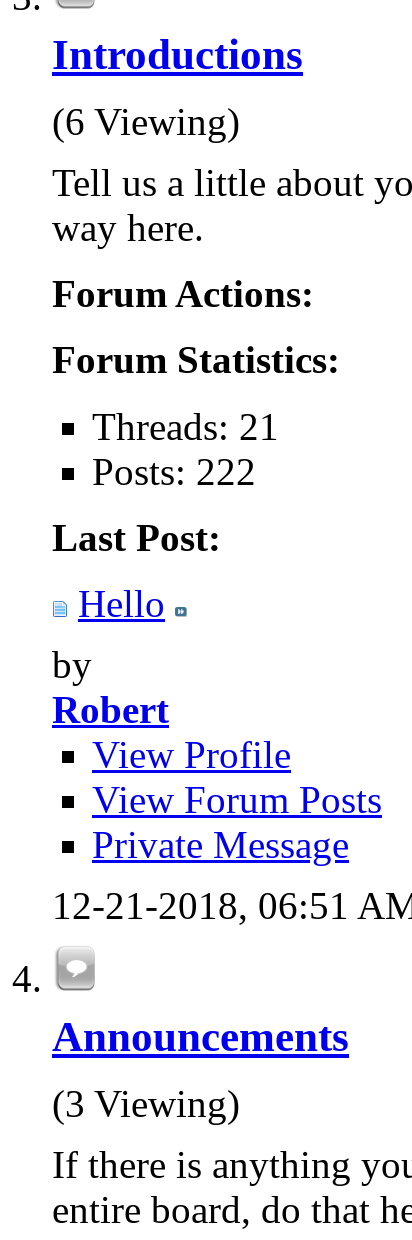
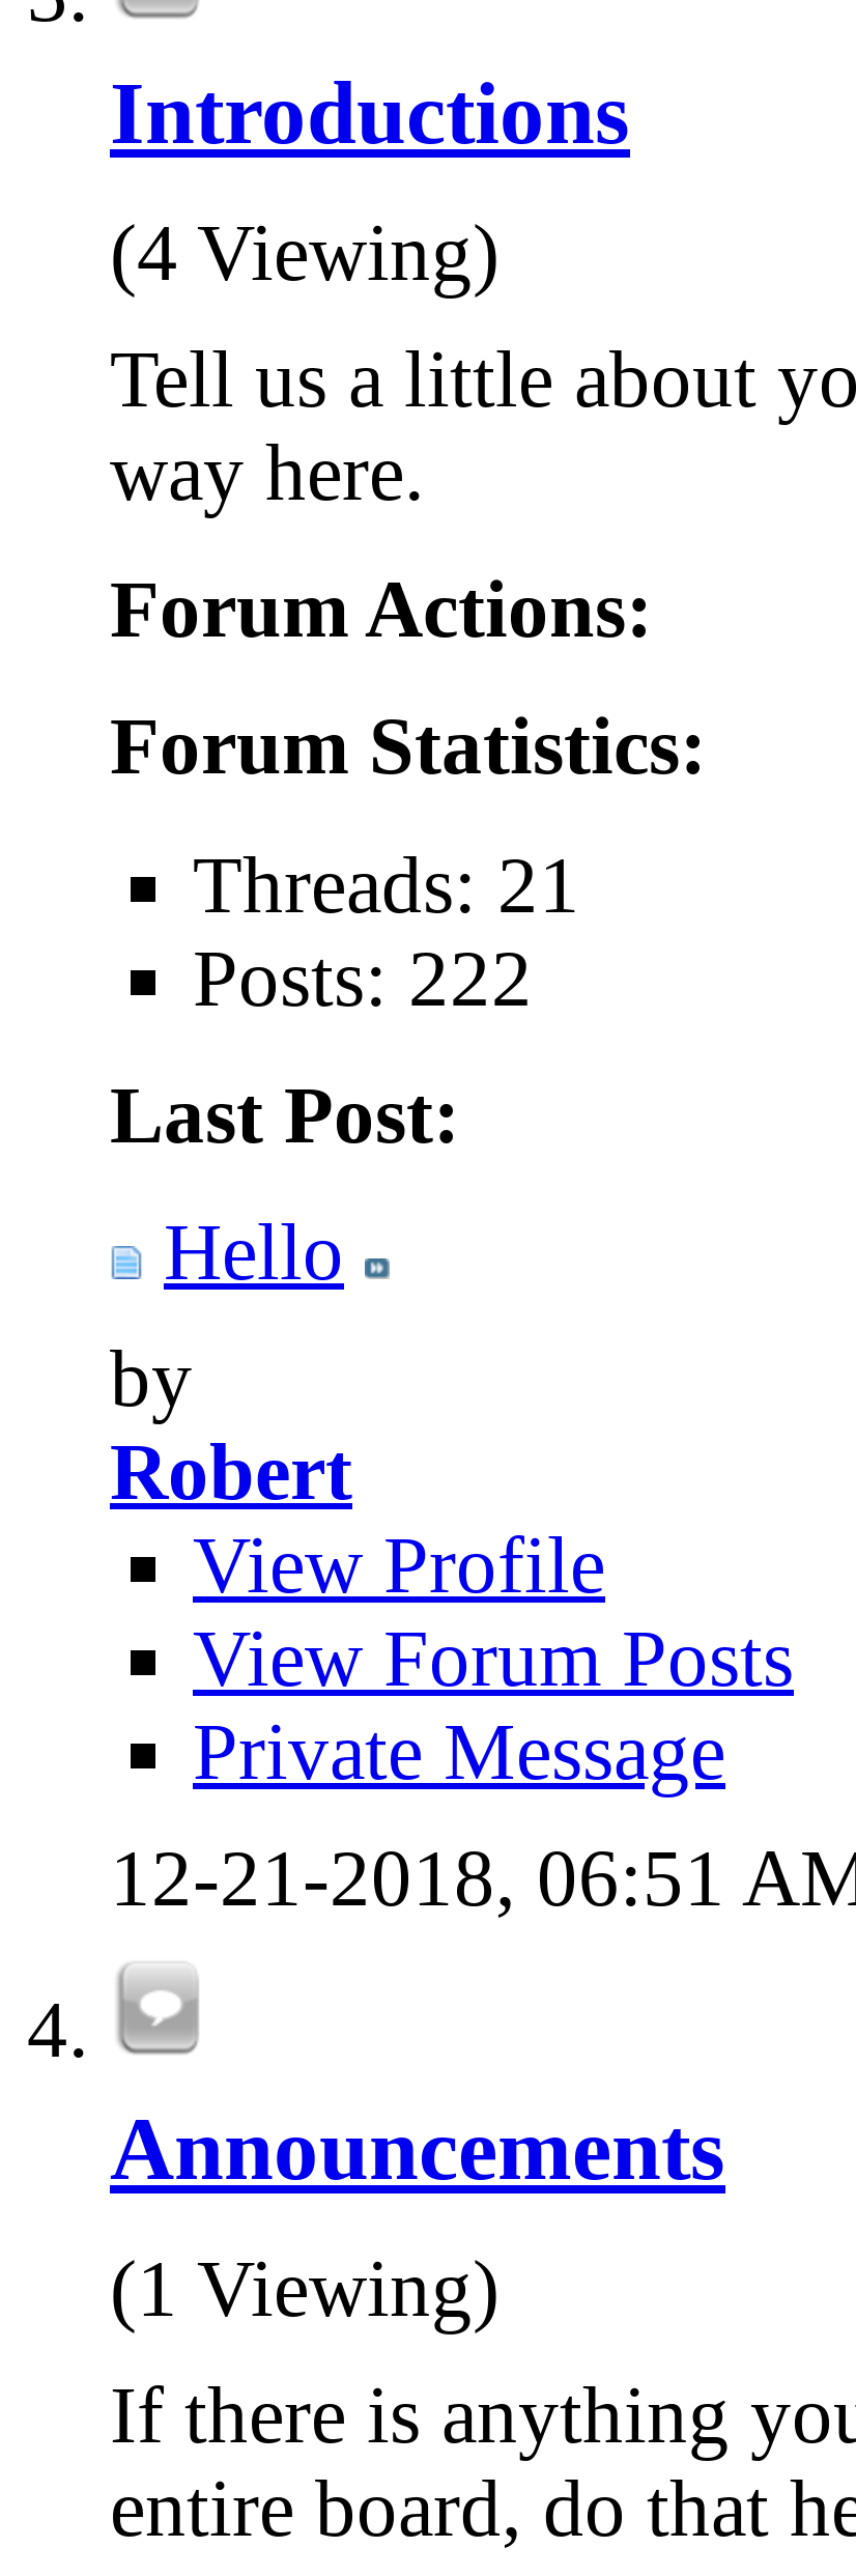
[52,100,240,143] (6 Viewing) -> [110,207,500,296] (4 Viewing)
[52,1082,240,1125] (3 Viewing) -> [110,2243,500,2332] (1 Viewing)

